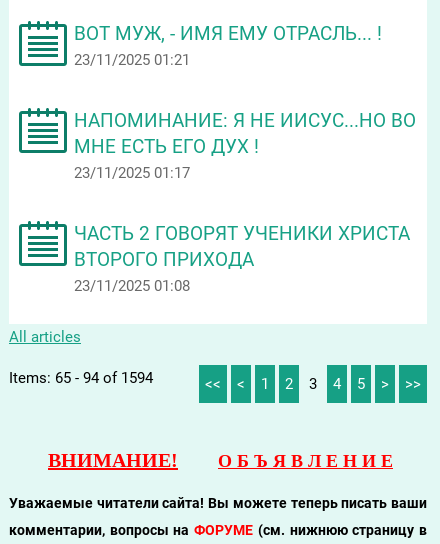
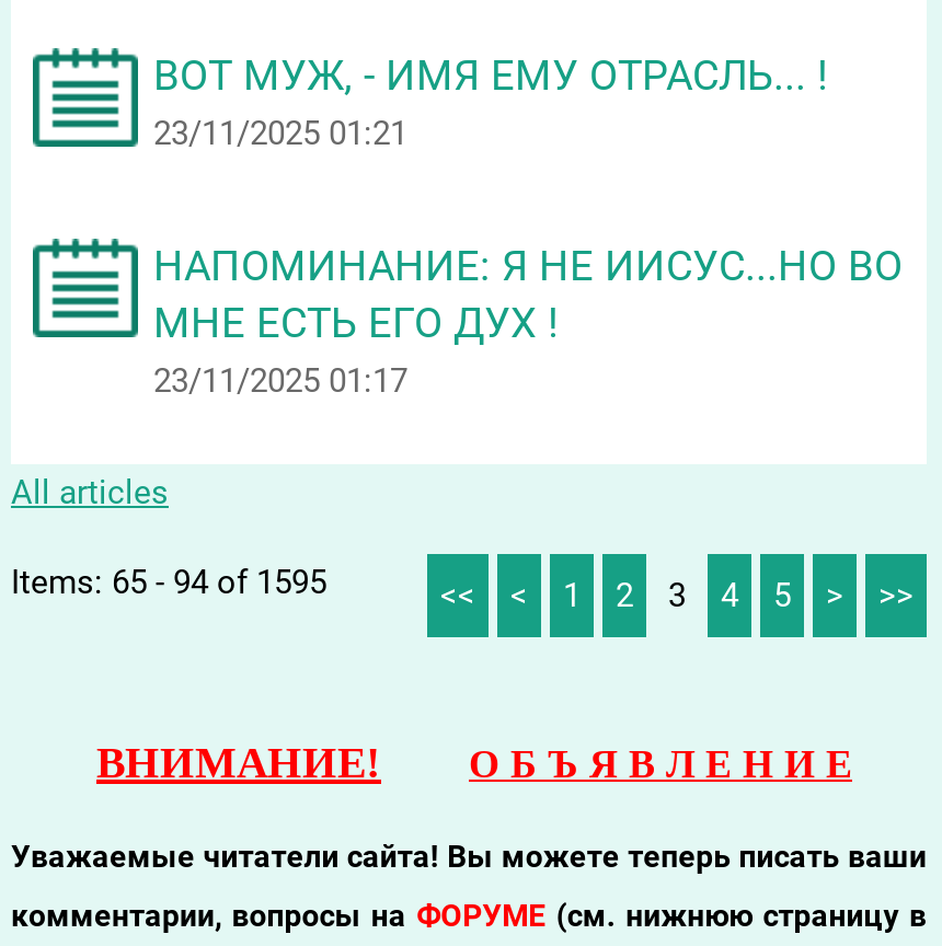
[74,221,410,294] ЧАСТЬ 2 ГОВОРЯТ УЧЕНИКИ ХРИСТА | ВТОРОГО ПРИХОДА | 23/11/2025 01:08 -> none
[9,368,153,386] Items: 65 - 94 of 1594 -> [11,562,326,601] Items: 65 - 94 of 1595

